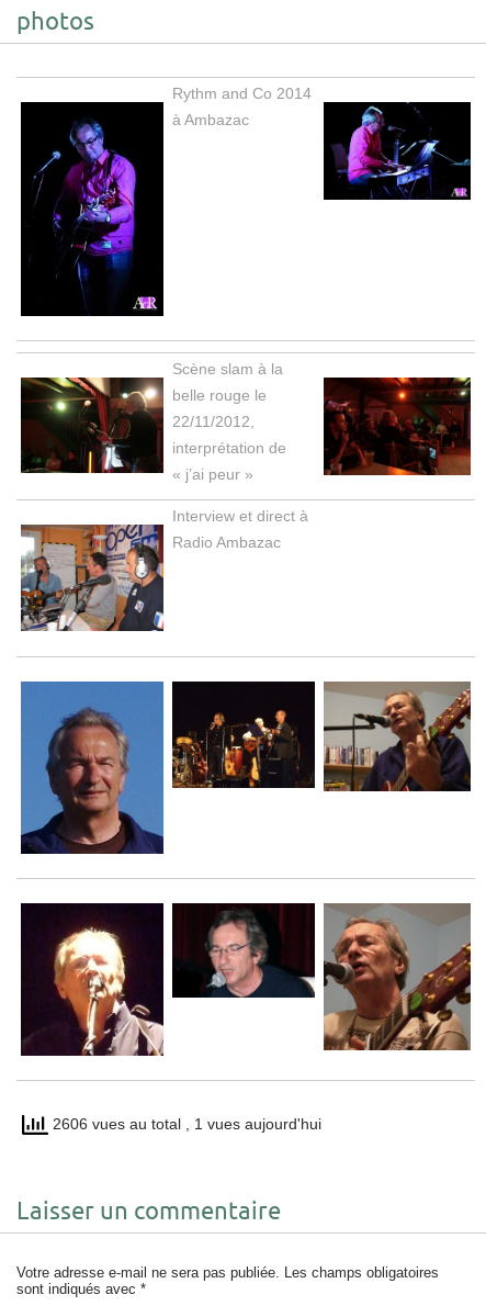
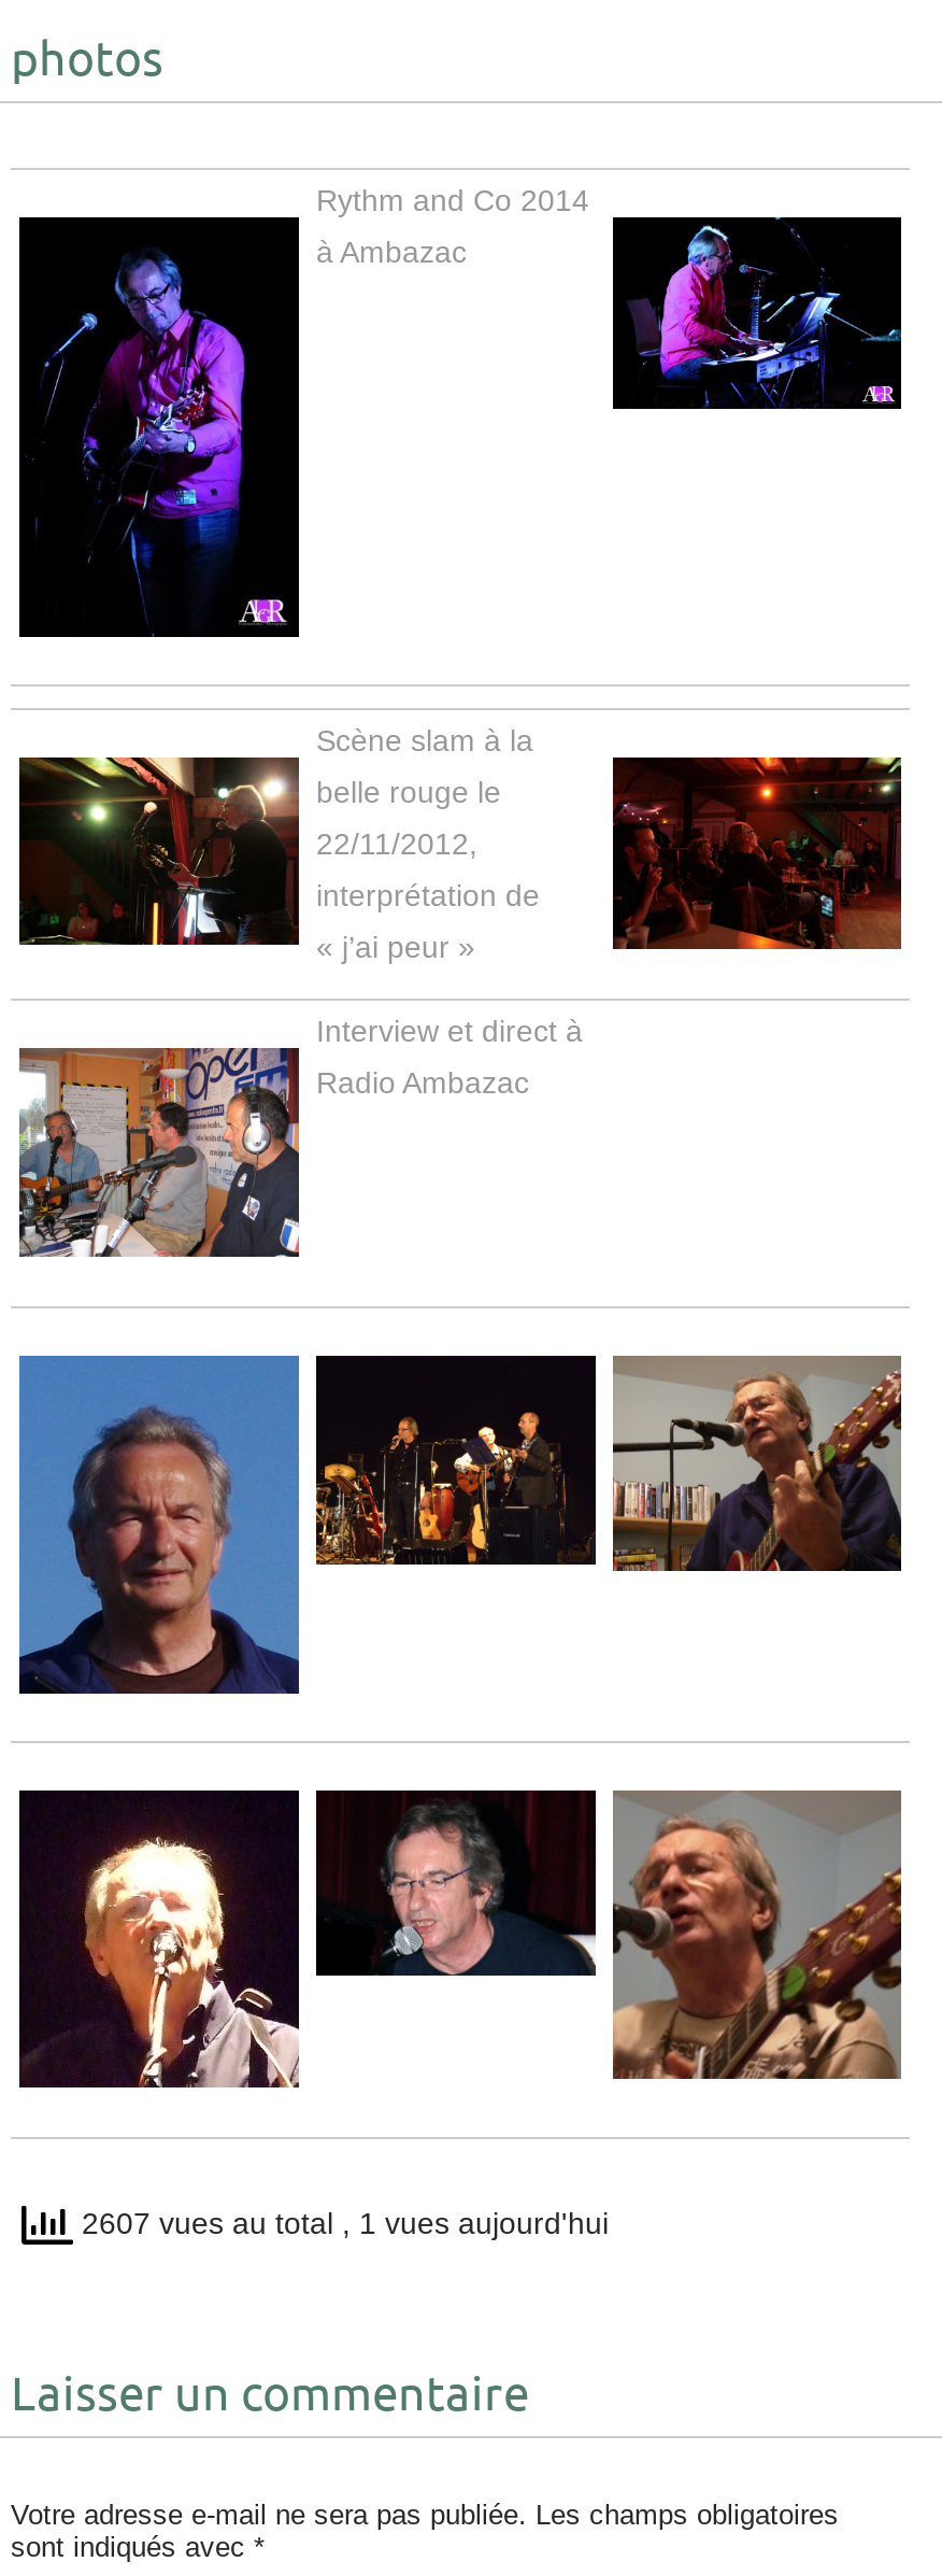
[48,1115,321,1132] 2606 vues au total, 1 vues aujourd'hui -> [73,2206,609,2240] 2607 vues au total, 1 vues aujourd'hui

